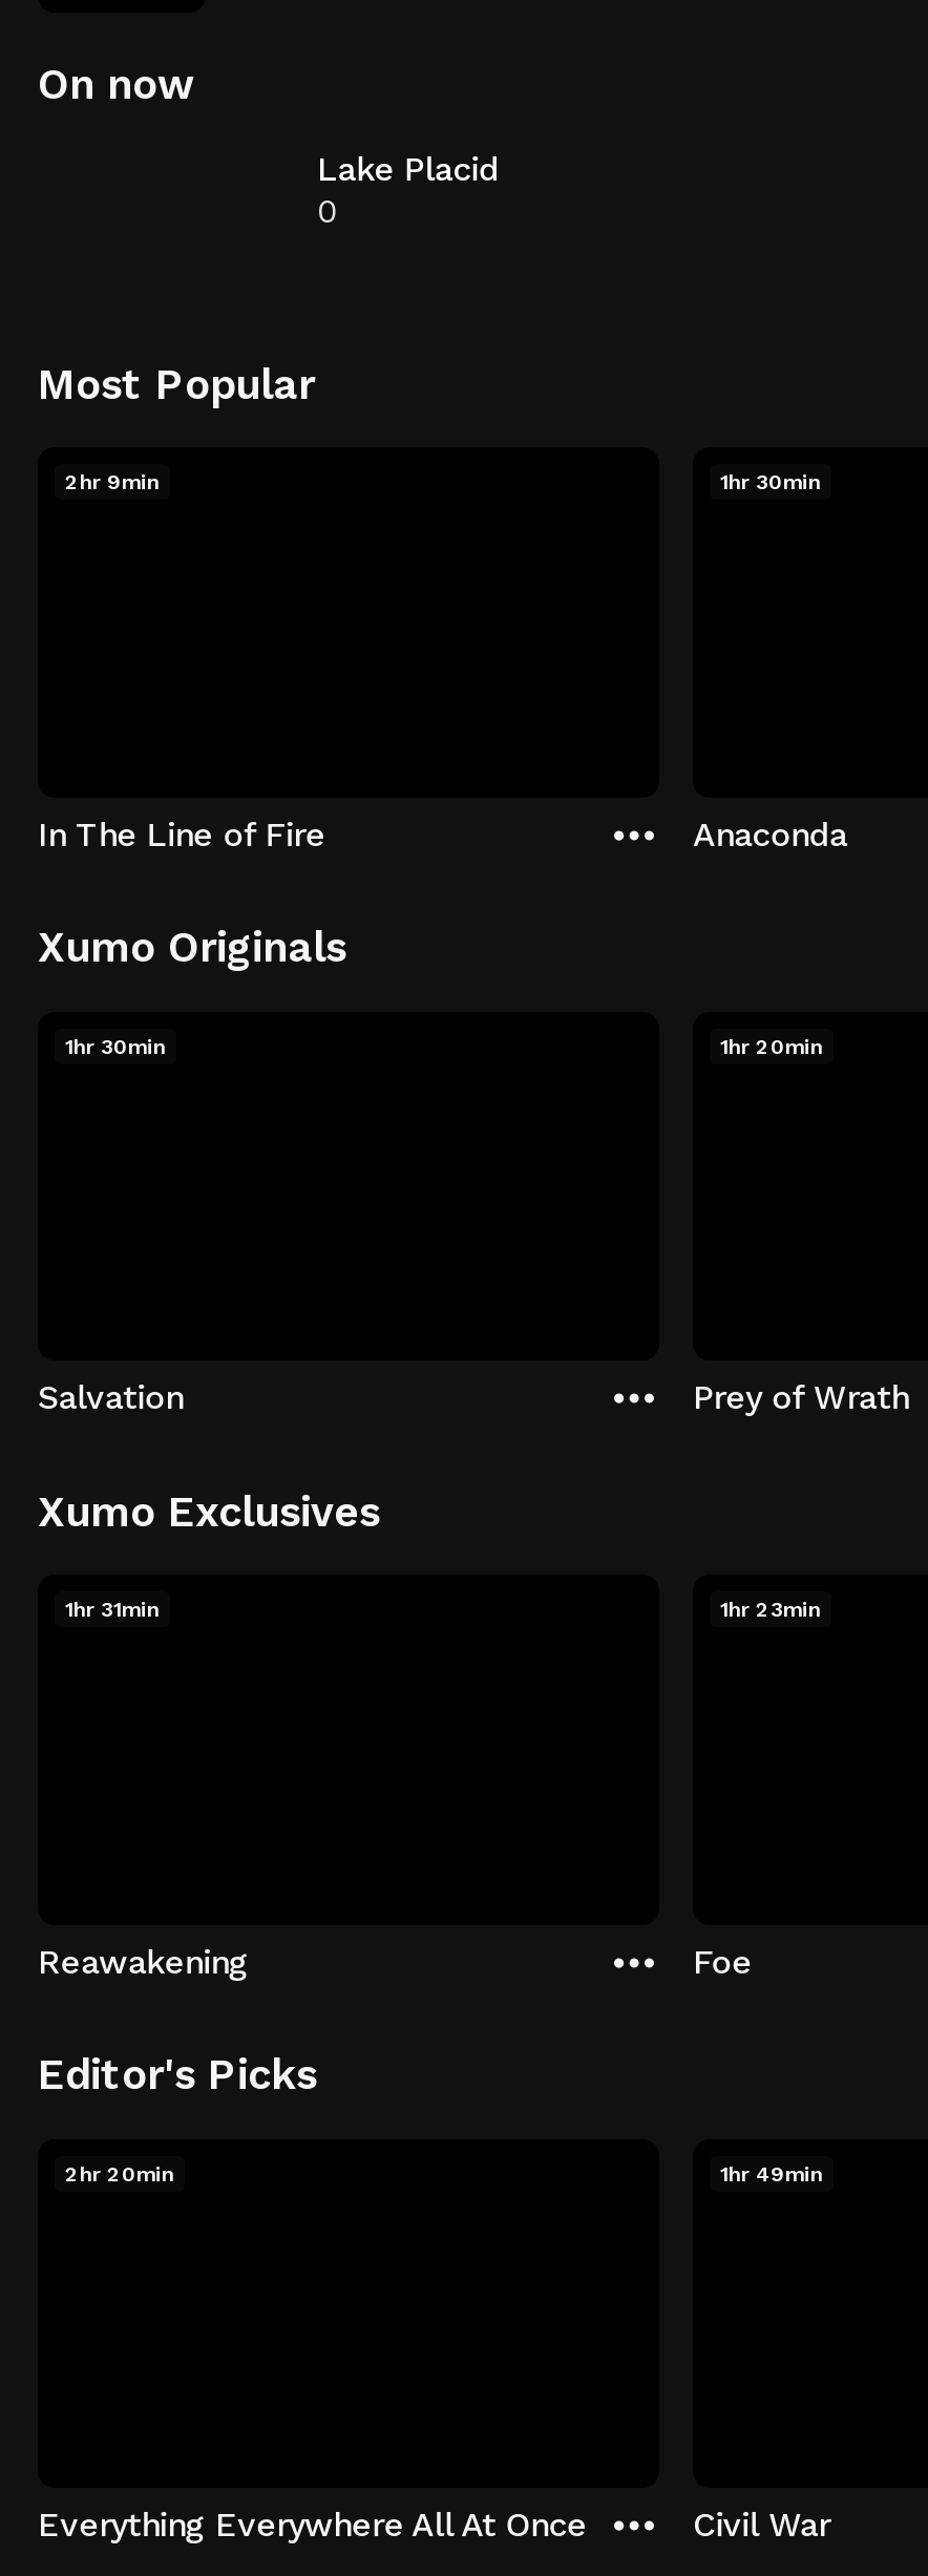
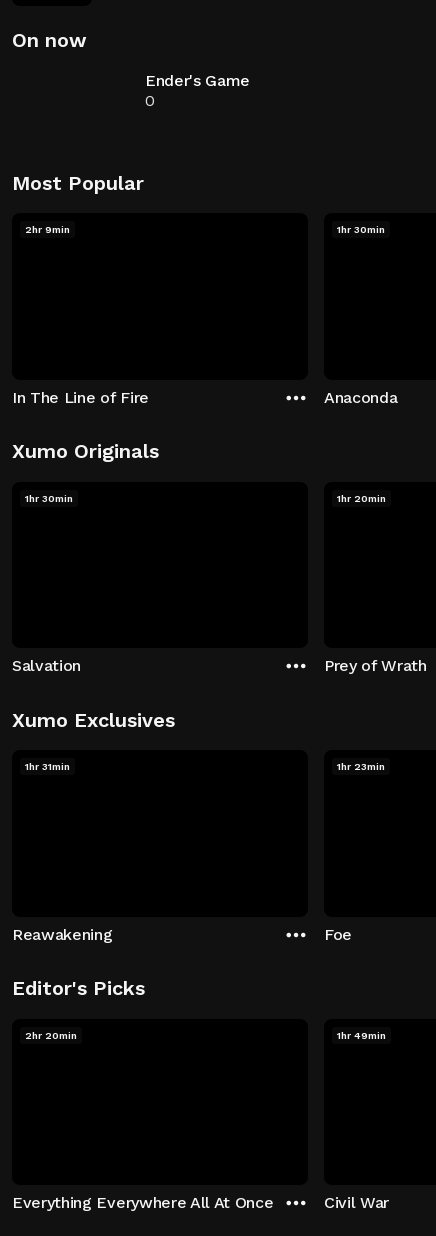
[317,149,499,189] Lake Placid -> [145,71,250,90] Ender's Game

